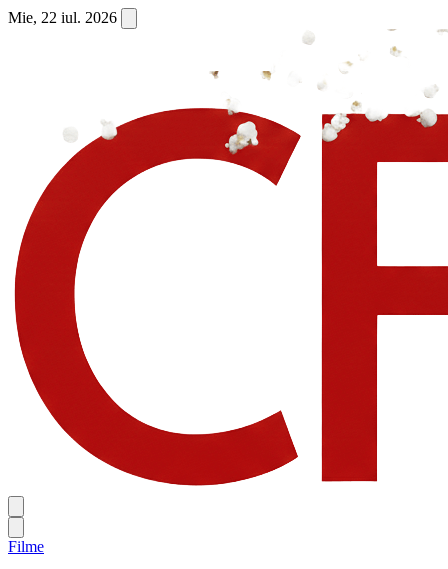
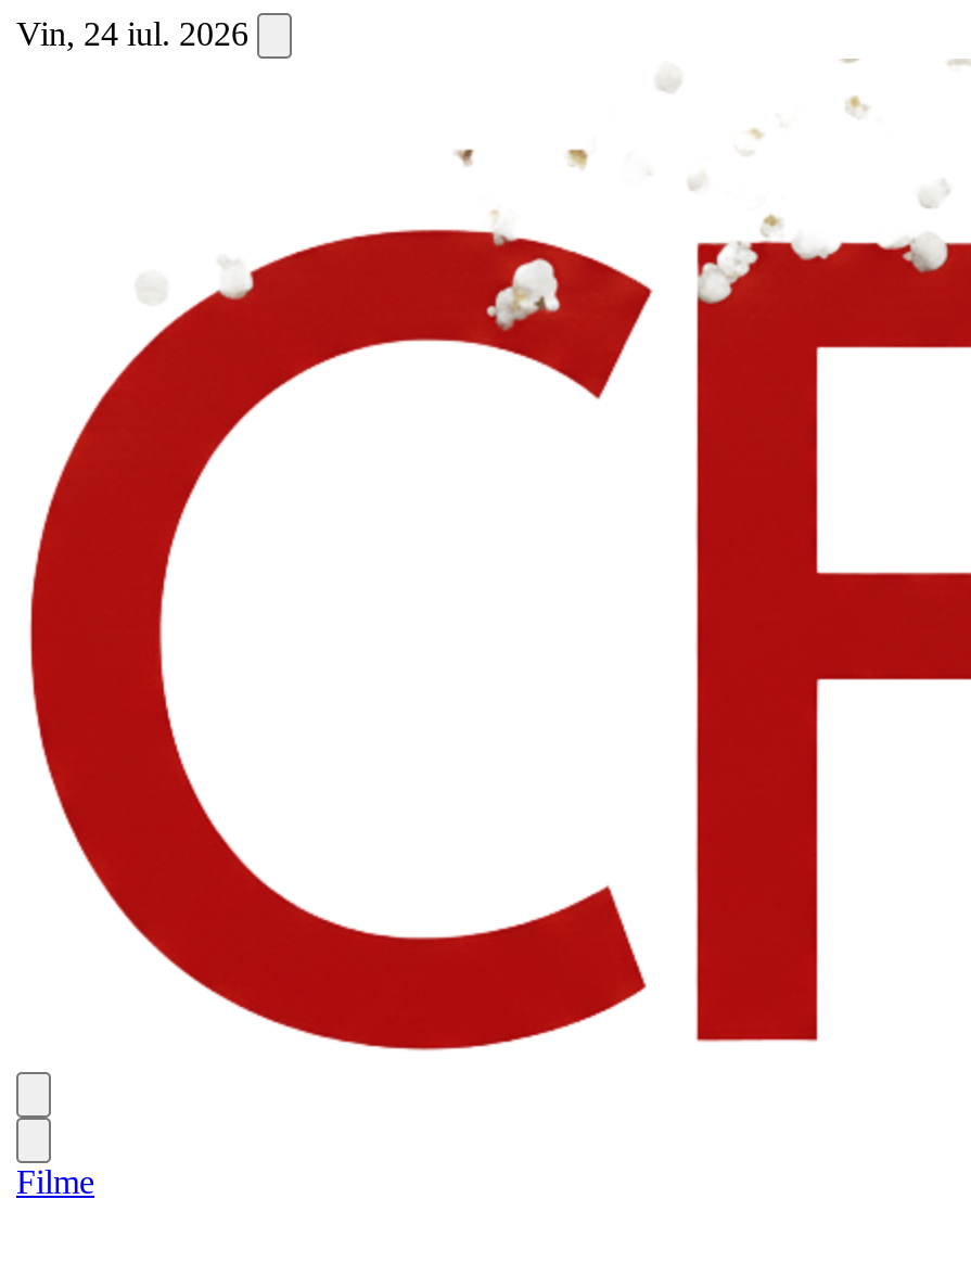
[8,9,117,26] Mie, 22 iul. 2026 -> [16,15,248,52] Vin, 24 iul. 2026

